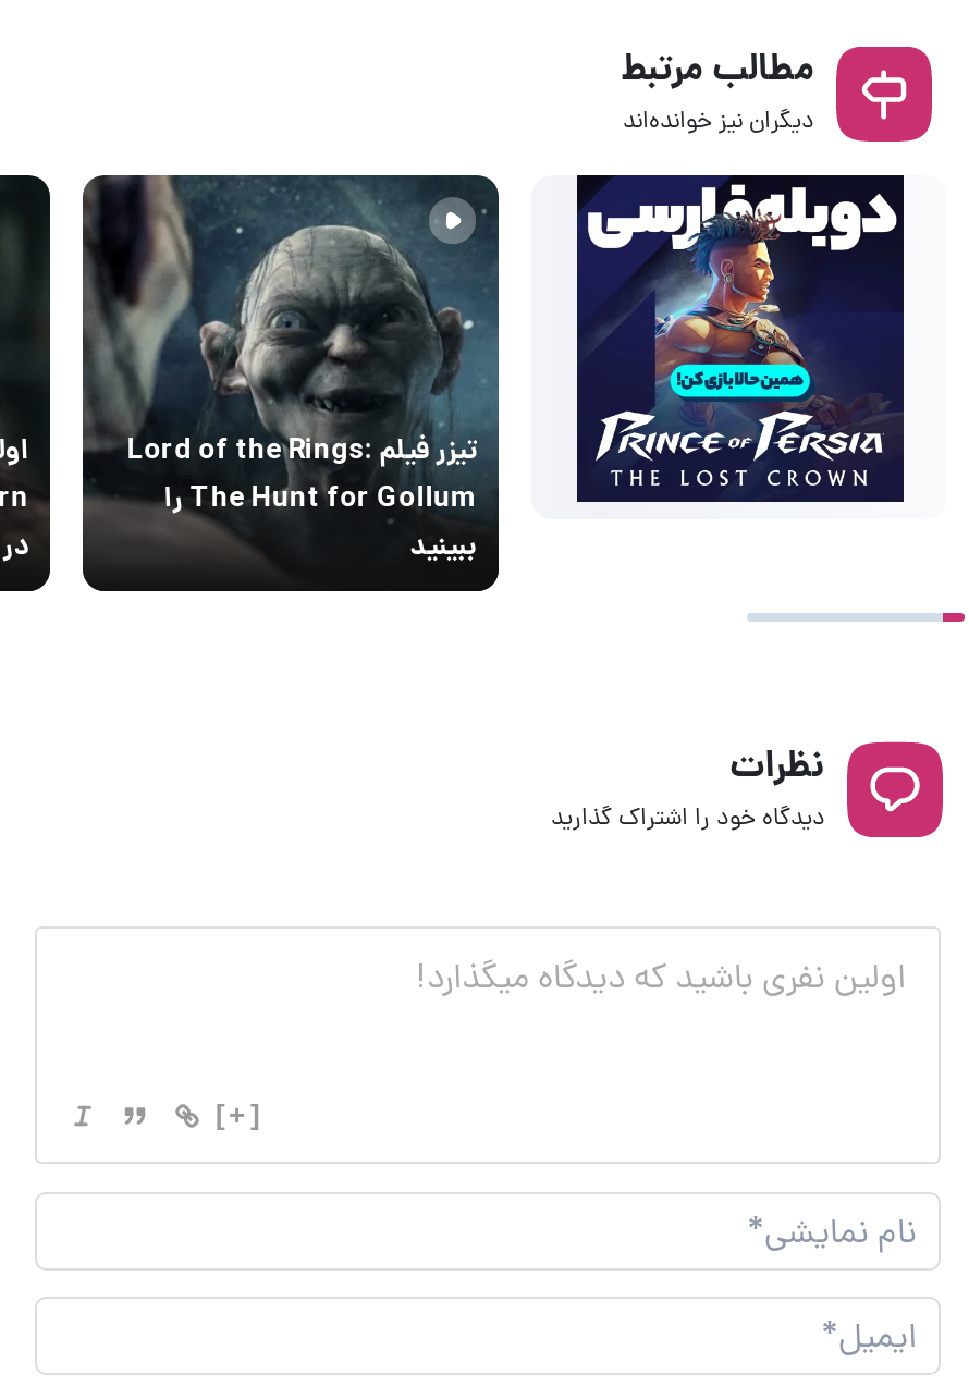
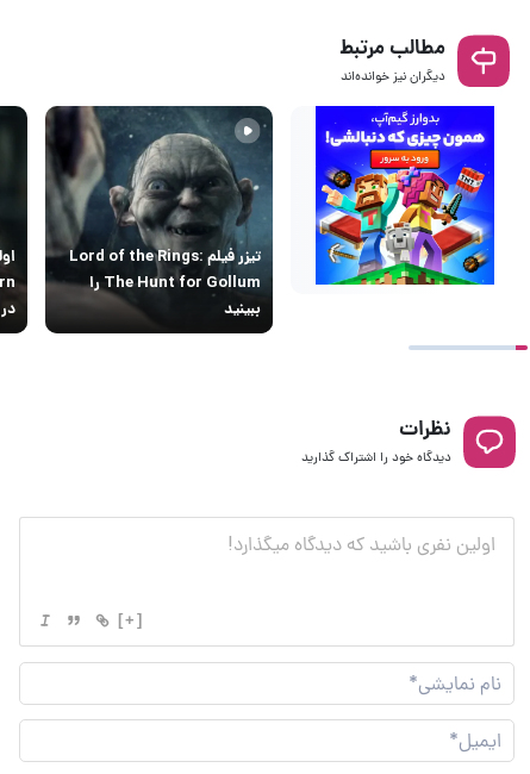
[575,173,906,504] [image] -> [314,105,495,286] [image]

